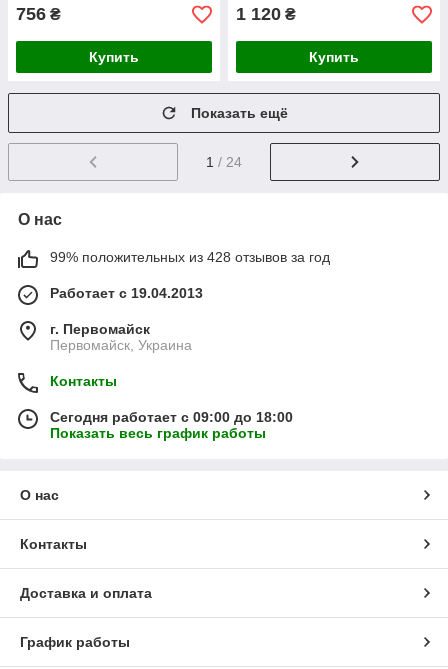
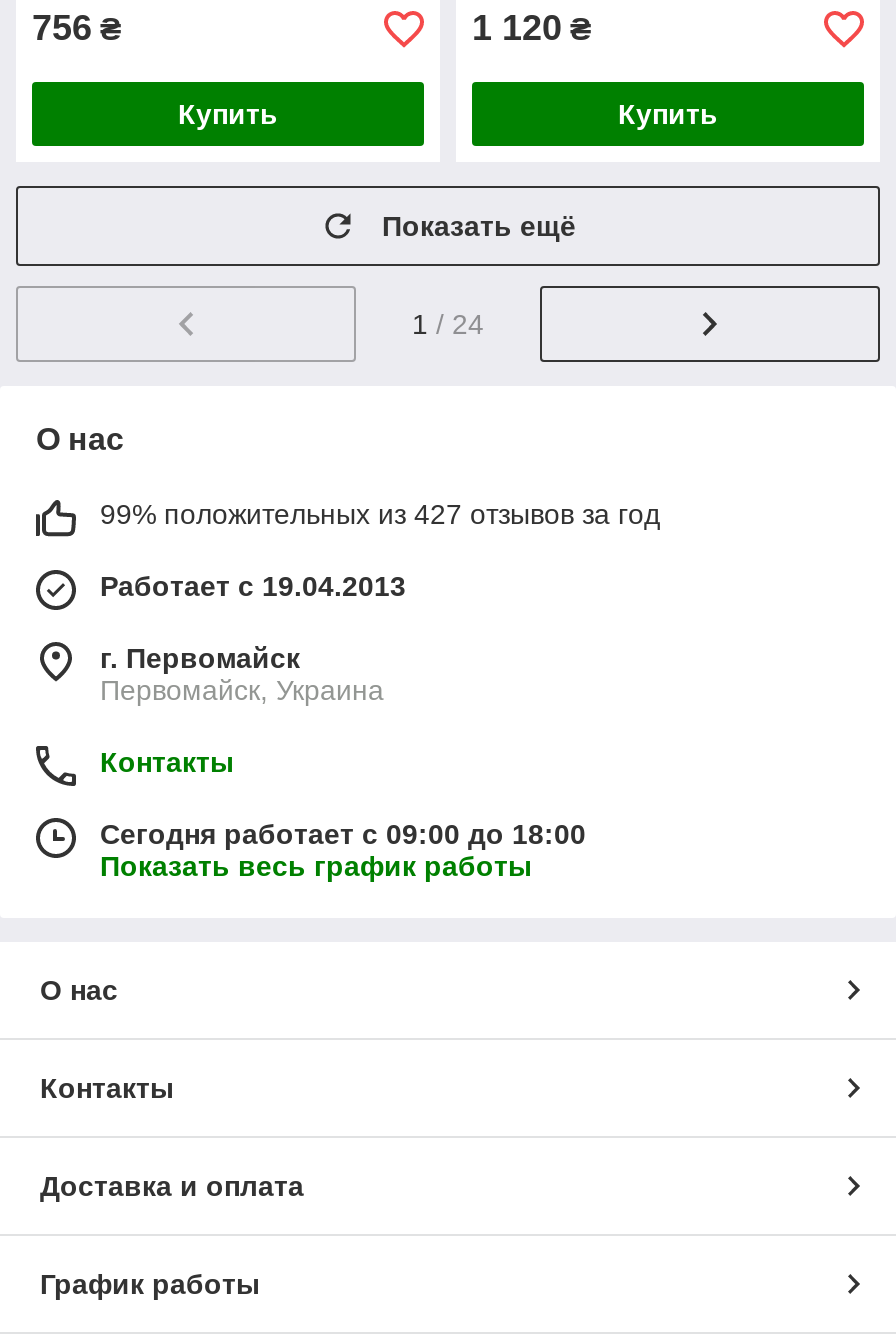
[50,249,330,265] 99% положительных из 428 отзывов за год -> [100,498,660,530] 99% положительных из 427 отзывов за год

